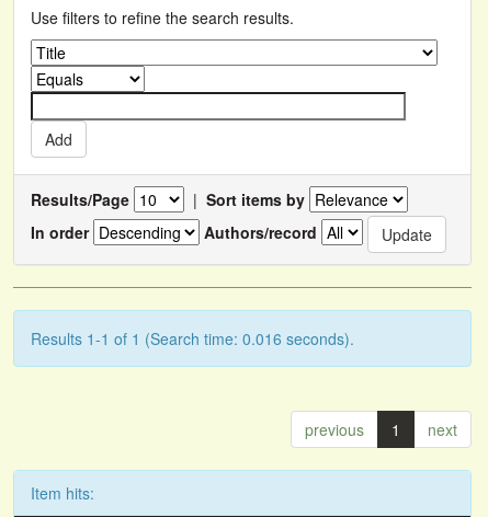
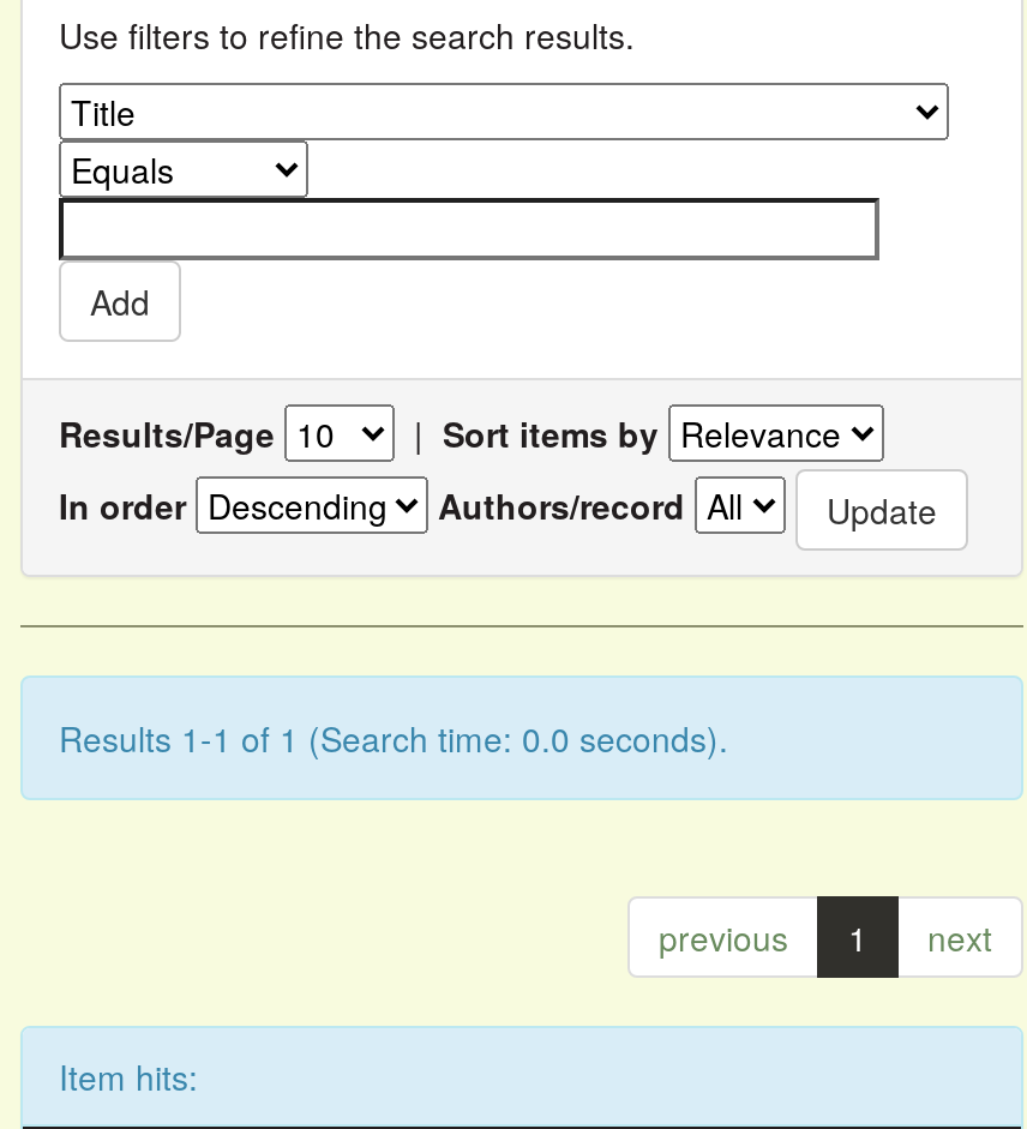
[31,328,354,349] Results 1-1 of 1 (Search time: 0.016 seconds). -> [59,714,728,762] Results 1-1 of 1 (Search time: 0.0 seconds).

